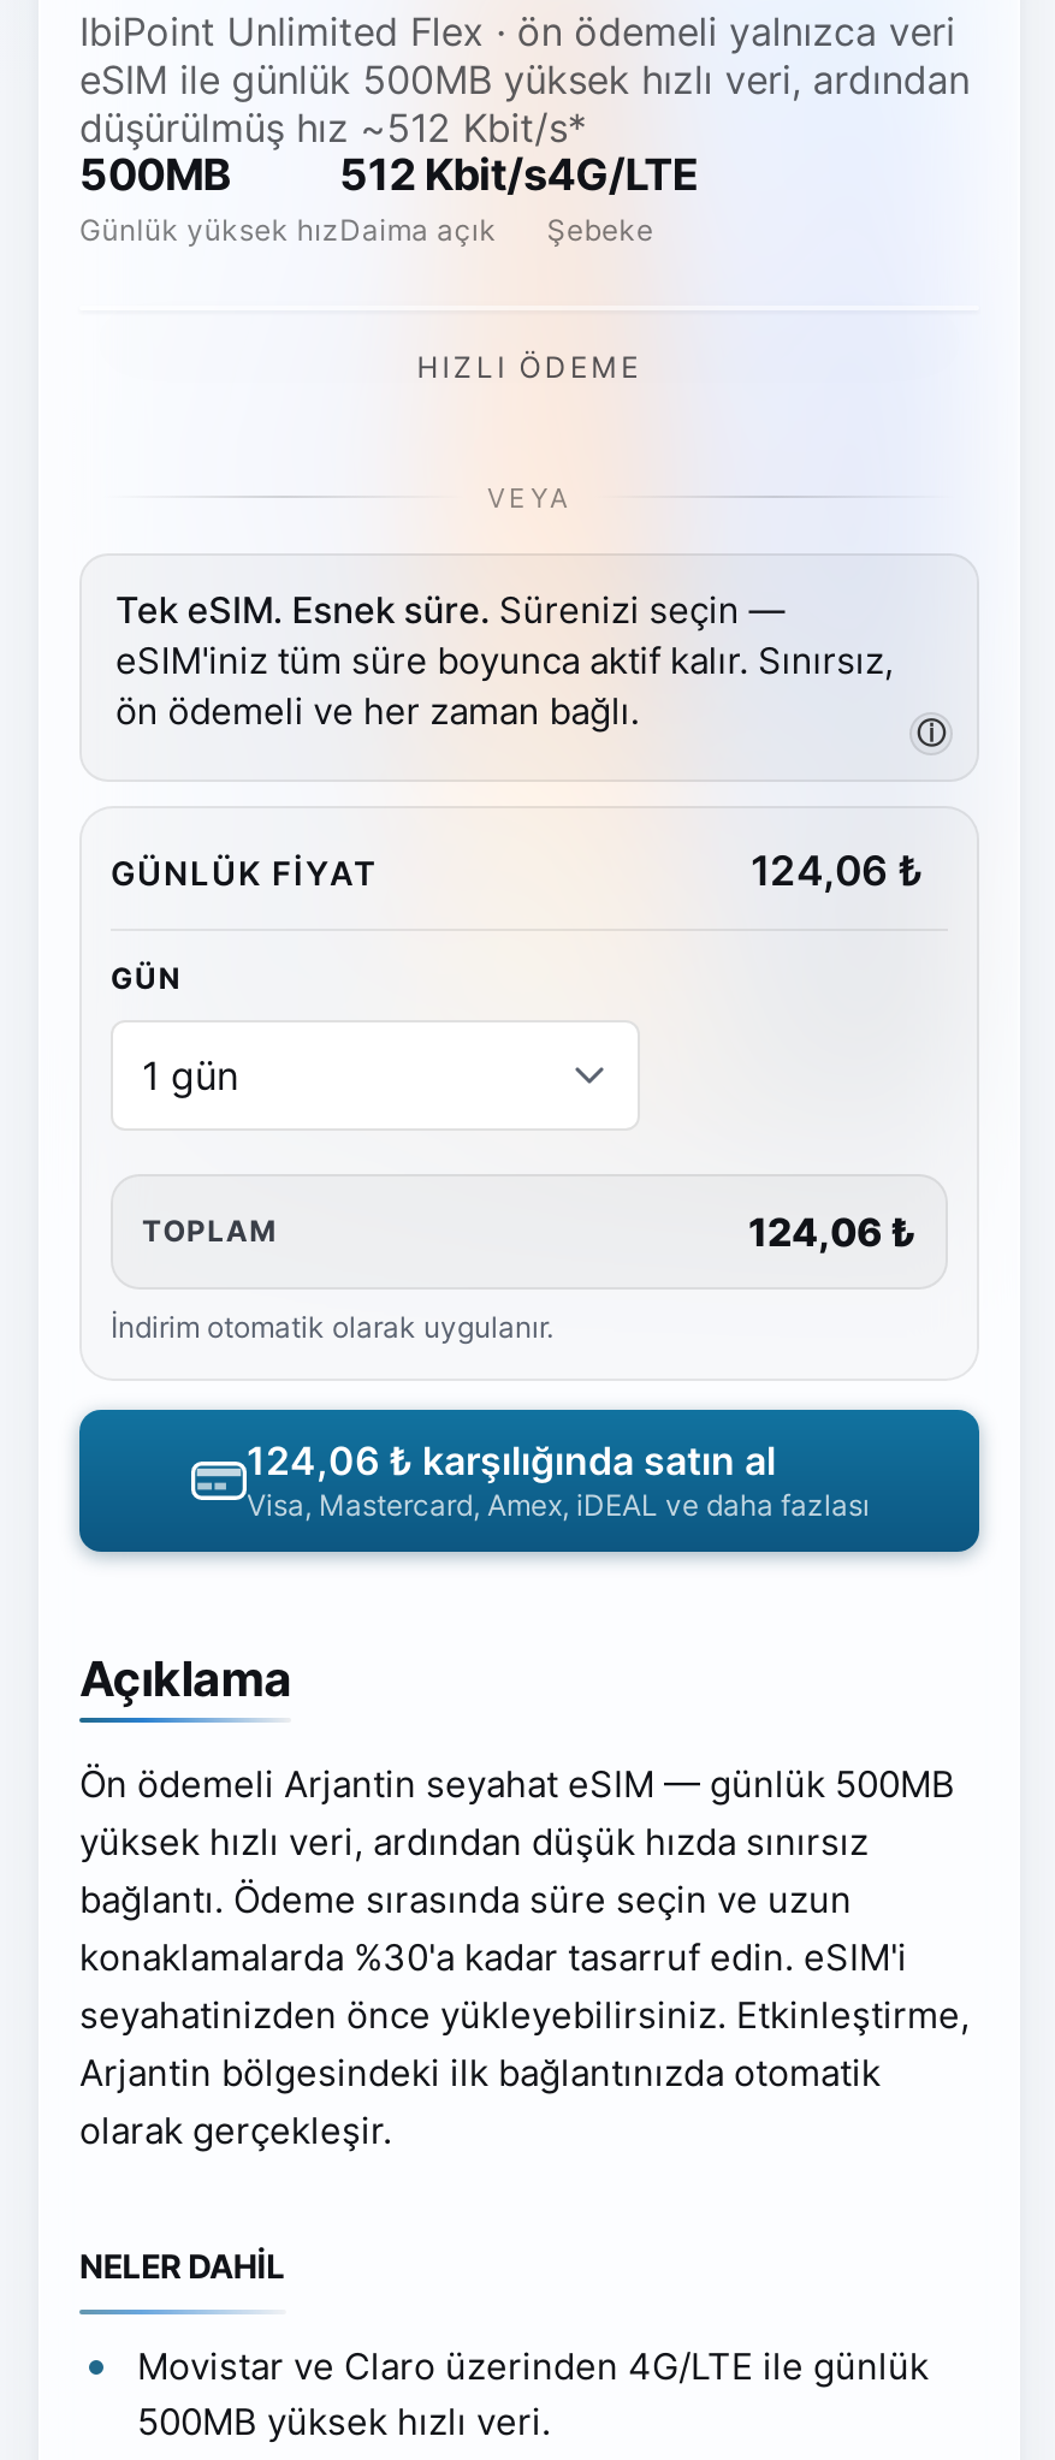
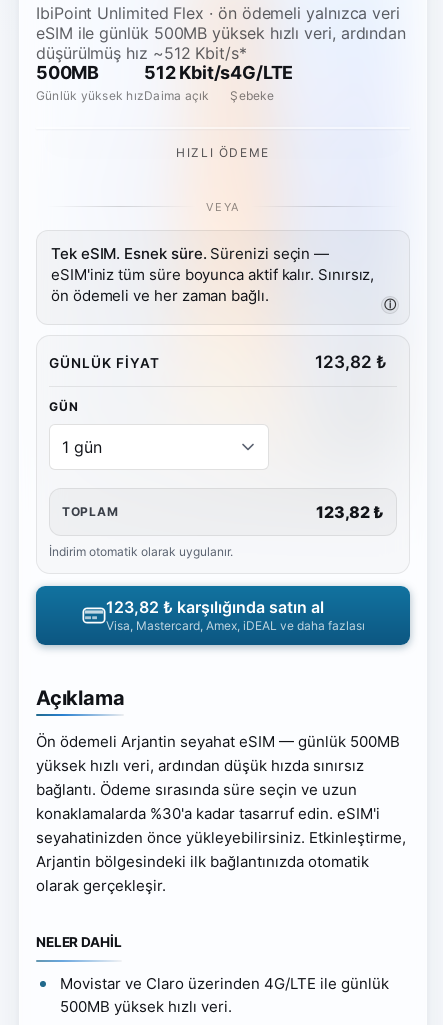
[751,846,924,895] 124,06 ₺ -> [315,352,387,372] 123,82 ₺
[748,1207,917,1255] 124,06 ₺ -> [316,502,384,522] 123,82 ₺
[247,1436,776,1484] 124,06 ₺ karşılığında satın al -> [105,597,323,617] 123,82 ₺ karşılığında satın al

